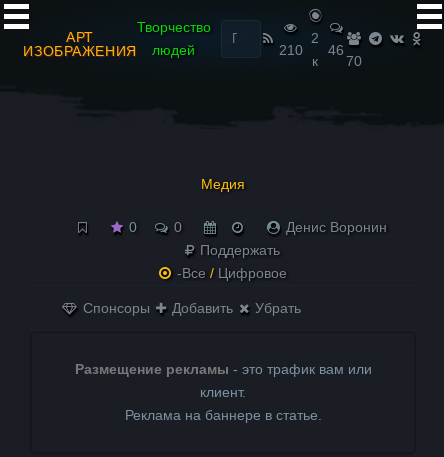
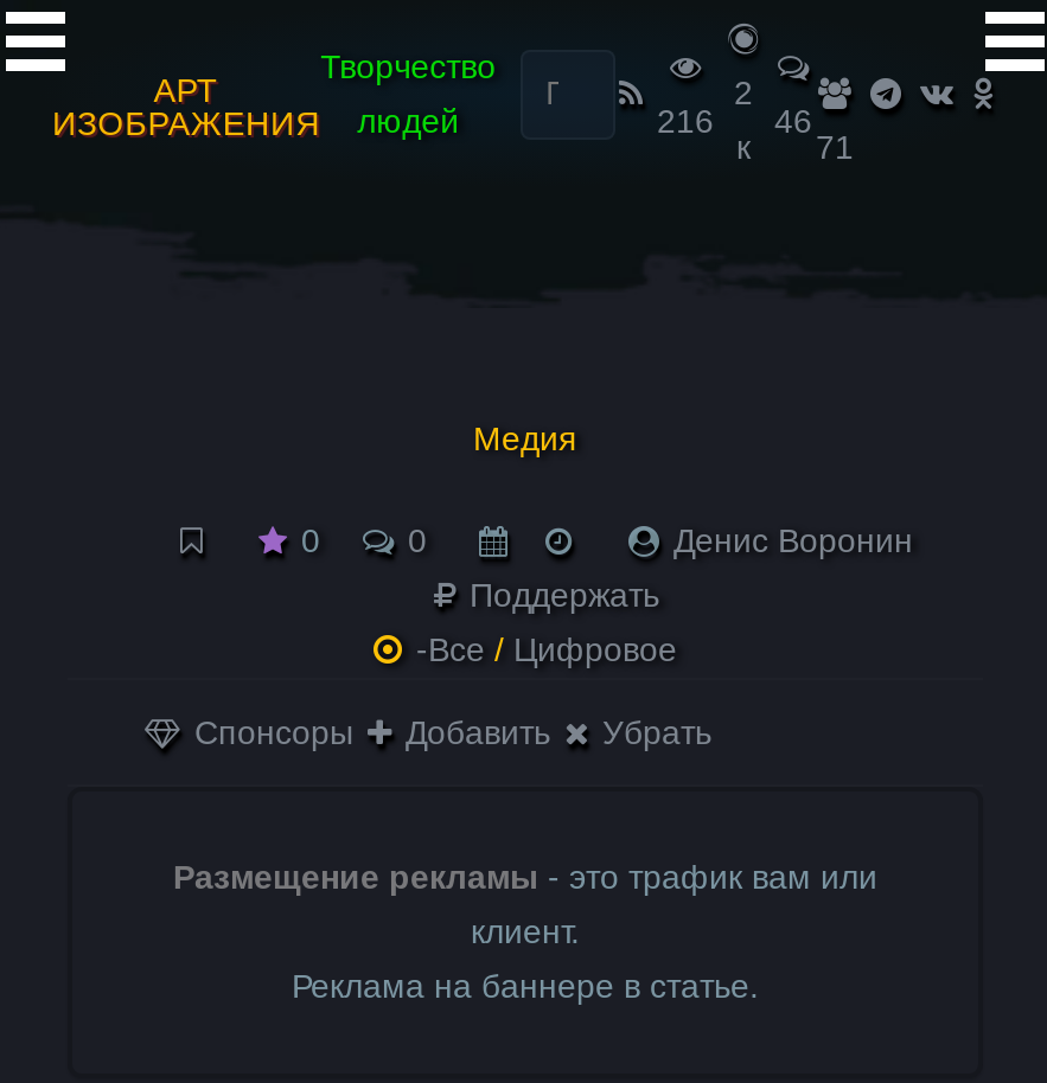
[278,41,344,57] 210 46 -> [657,101,812,139] 216 46
[312,53,361,69] к 70 -> [736,128,854,166] к 71

